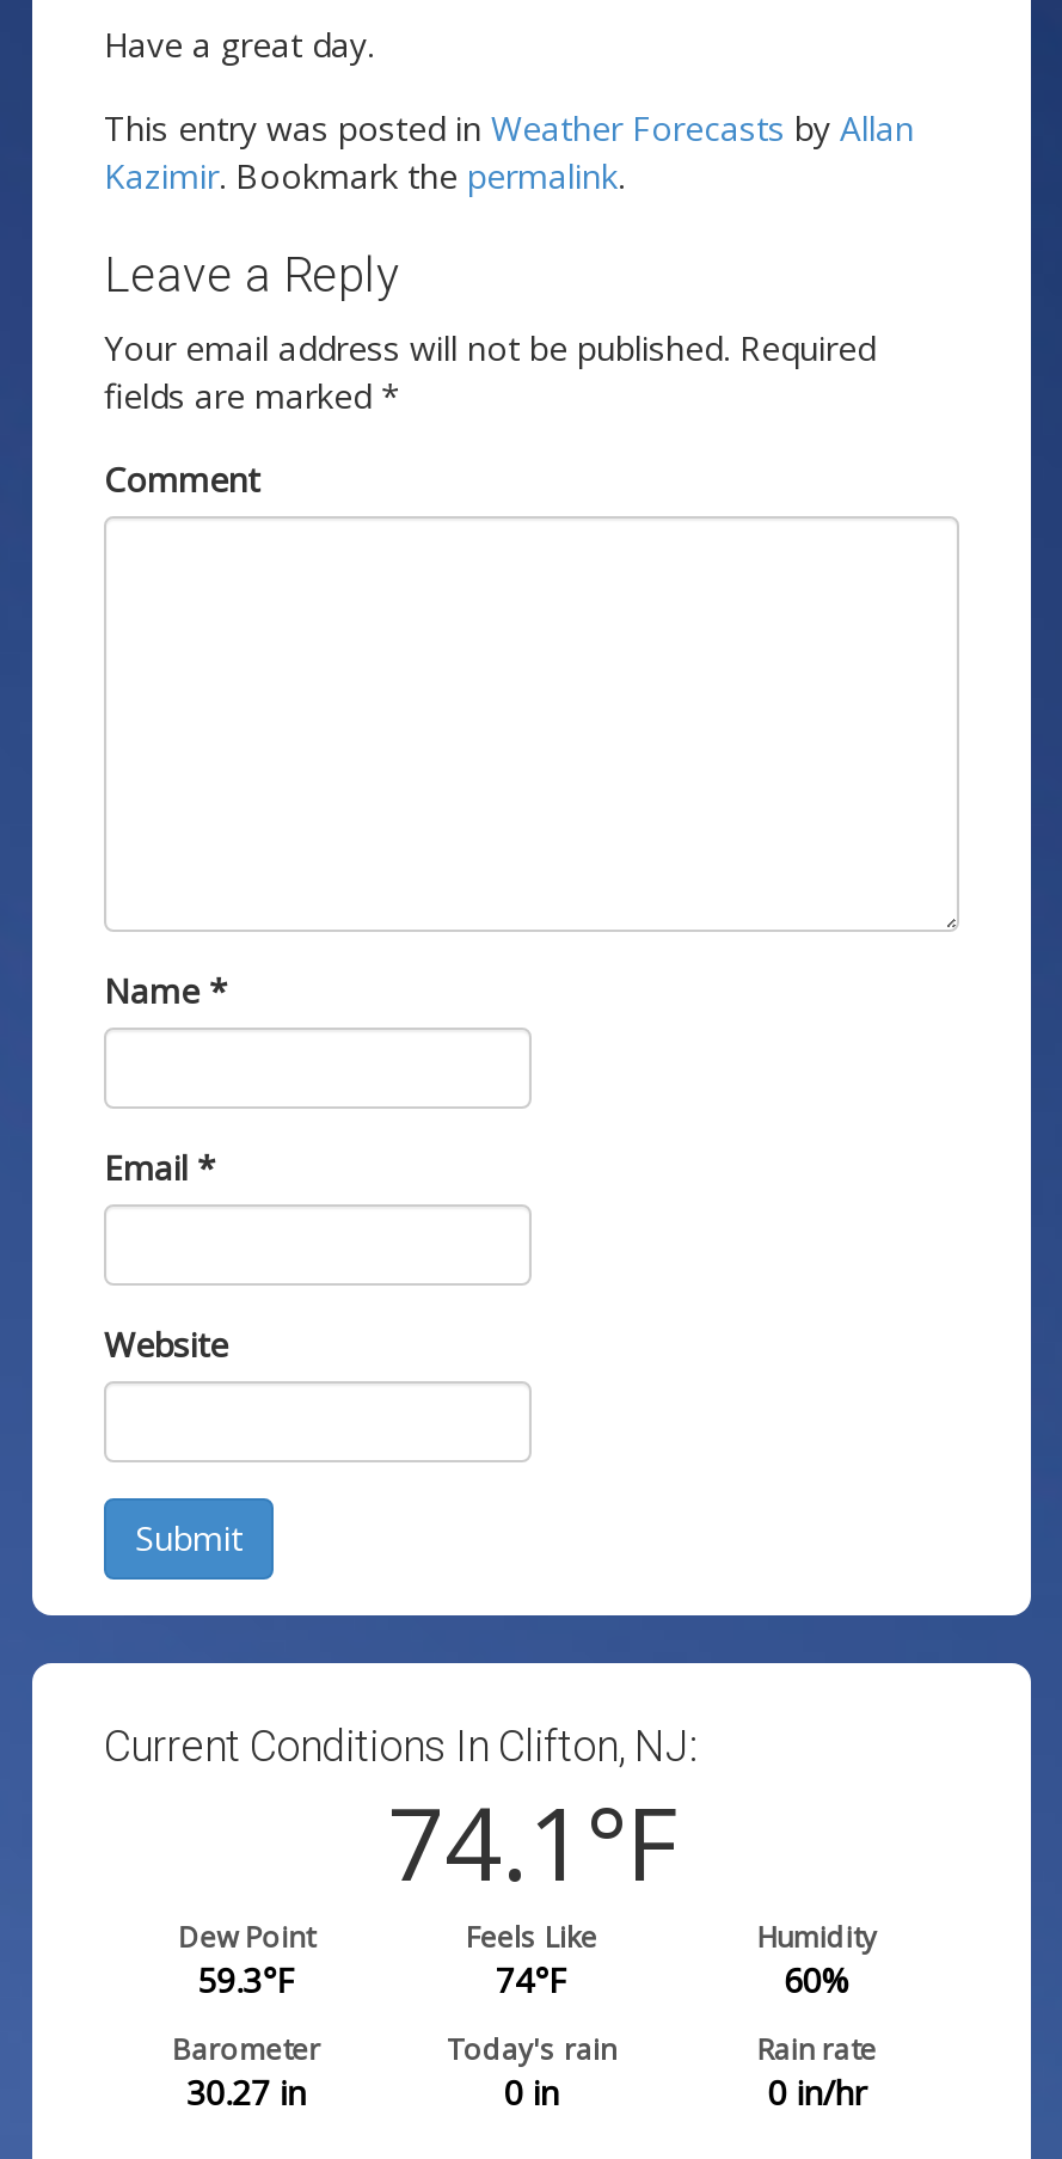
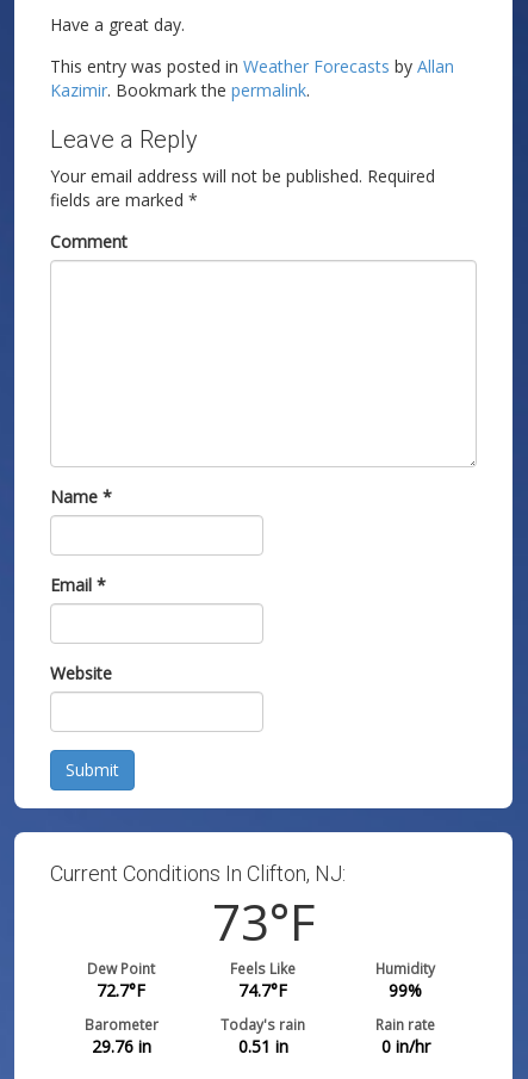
[387,1773,676,1909] 74.1 °F -> [212,887,315,955] 73 °F
[198,1957,296,2002] 59.3°F -> [97,979,146,1002] 72.7°F
[496,1957,567,2002] 74°F -> [239,979,288,1002] 74.7°F
[783,1957,850,2002] 60% -> [389,979,422,1002] 99%
[187,2069,306,2115] 30.27 in -> [91,1035,151,1058] 29.76 in
[504,2069,559,2115] 0 in -> [238,1035,288,1058] 0.51 in

